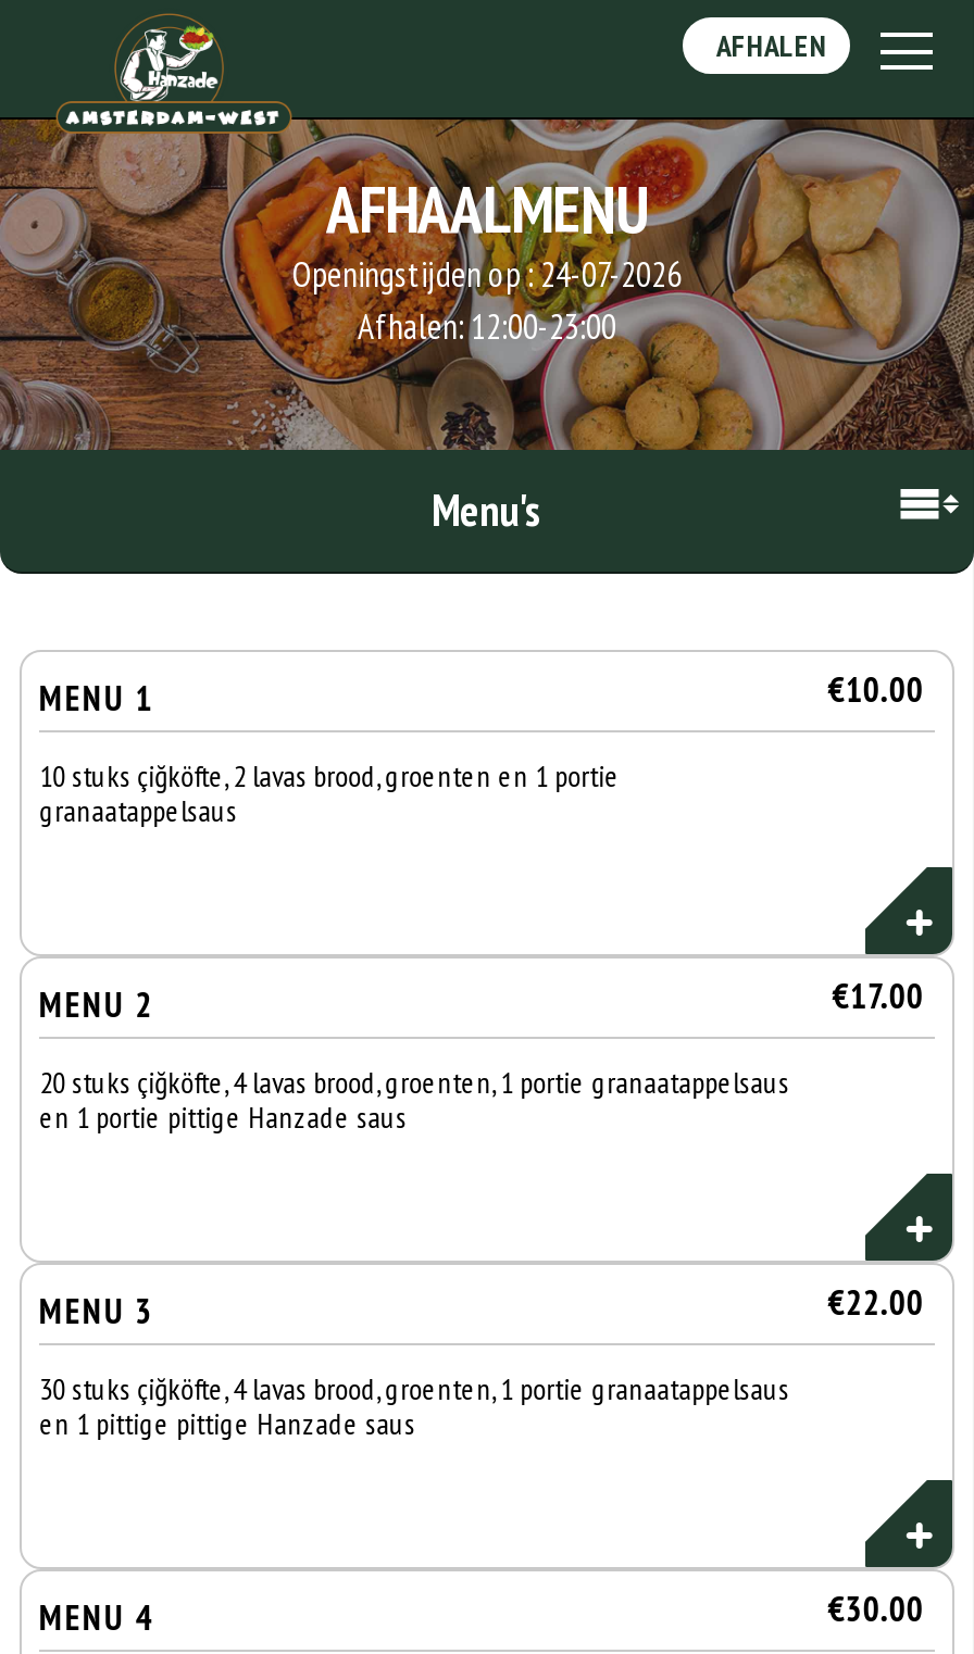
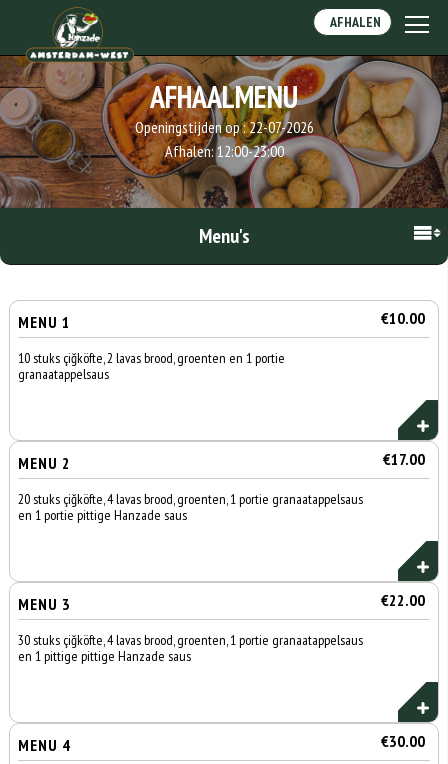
[292,252,682,296] Openingstijden op : 24-07-2026 -> [134,117,313,137] Openingstijden op : 22-07-2026

